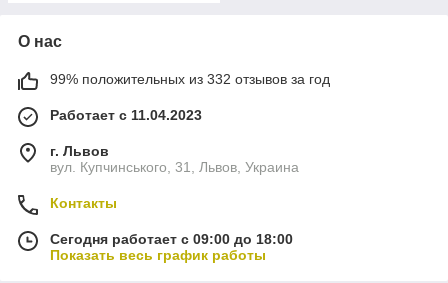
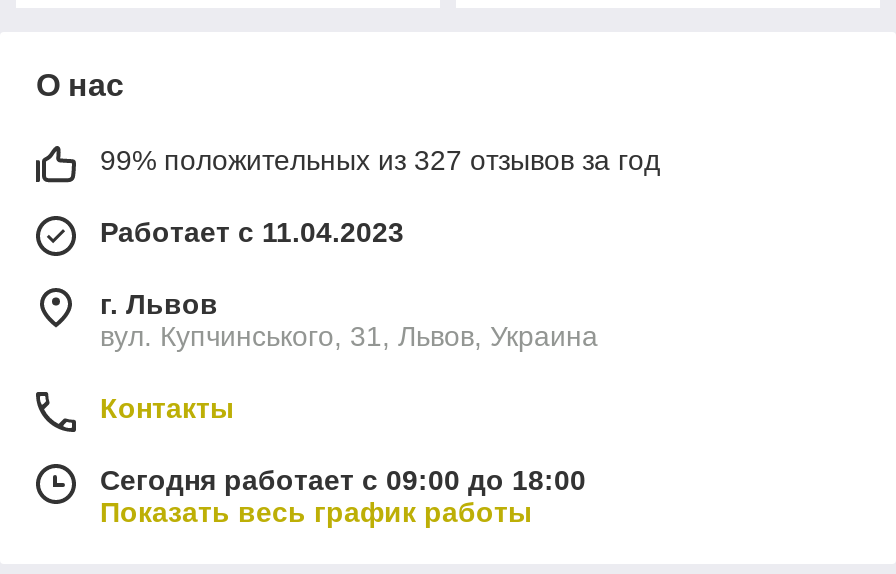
[50,71,330,87] 99% положительных из 332 отзывов за год -> [100,144,660,176] 99% положительных из 327 отзывов за год

